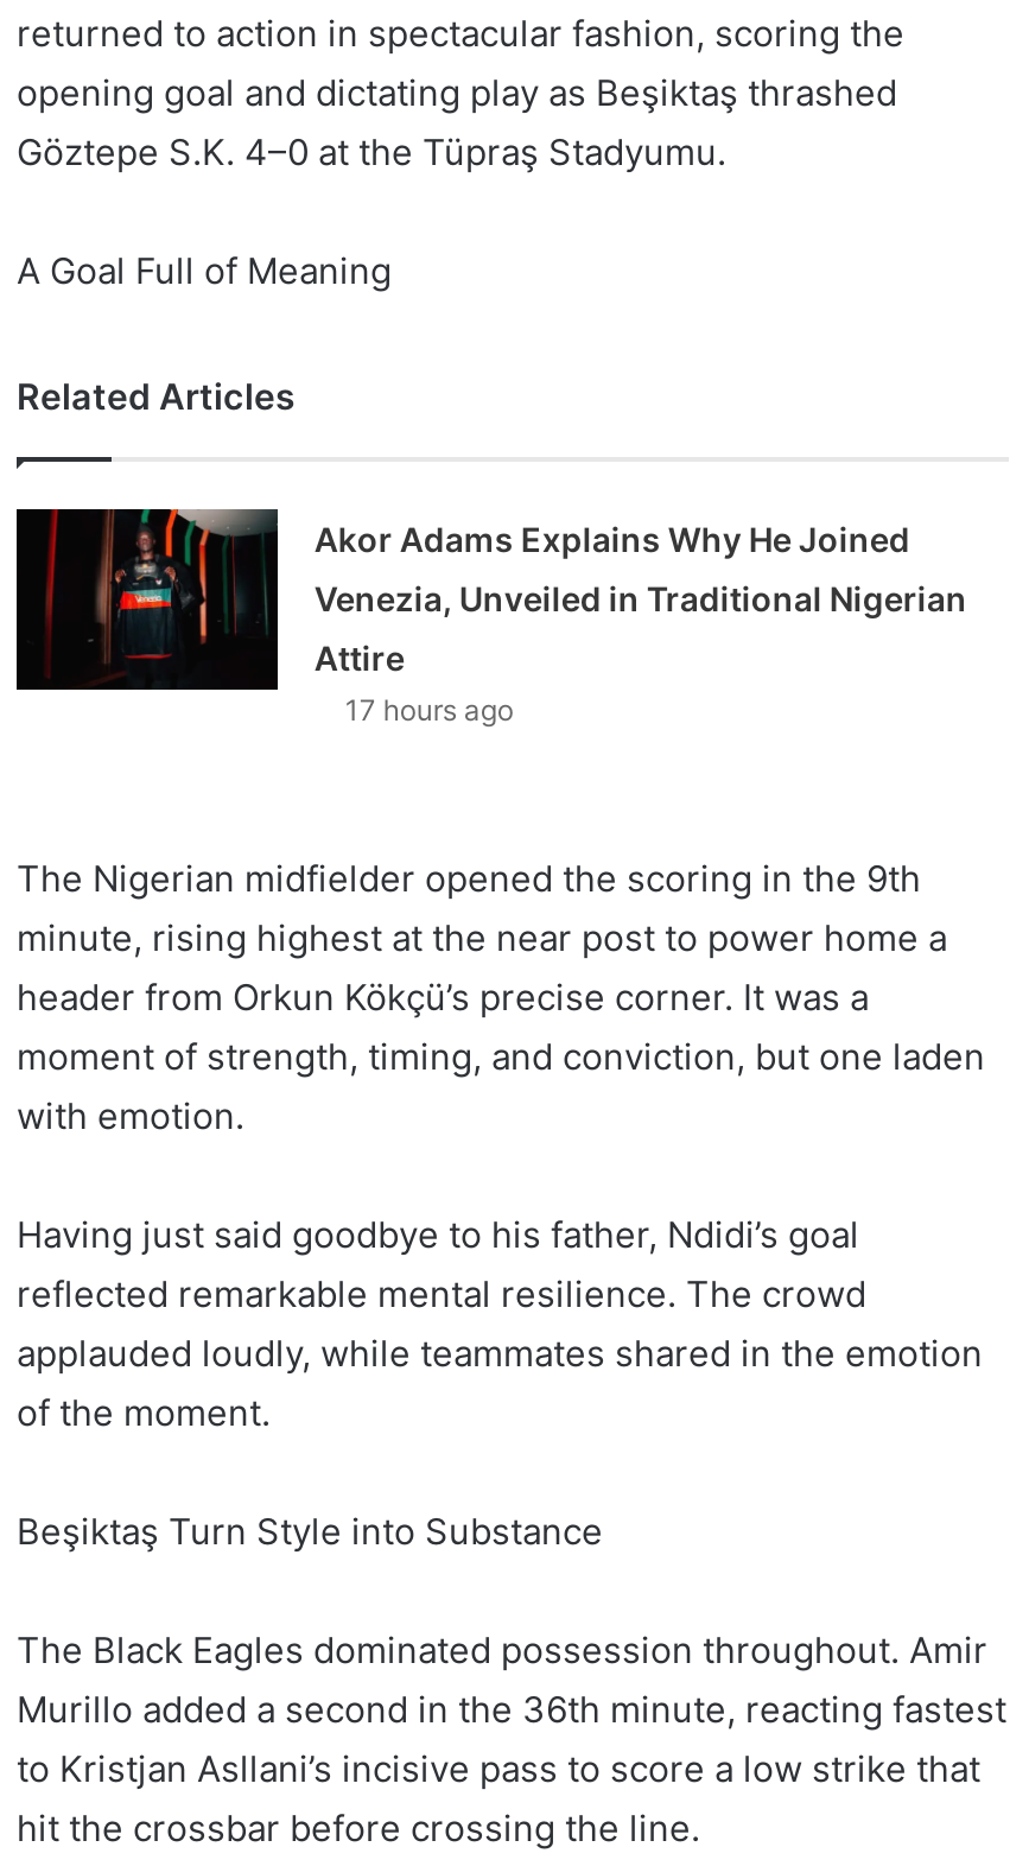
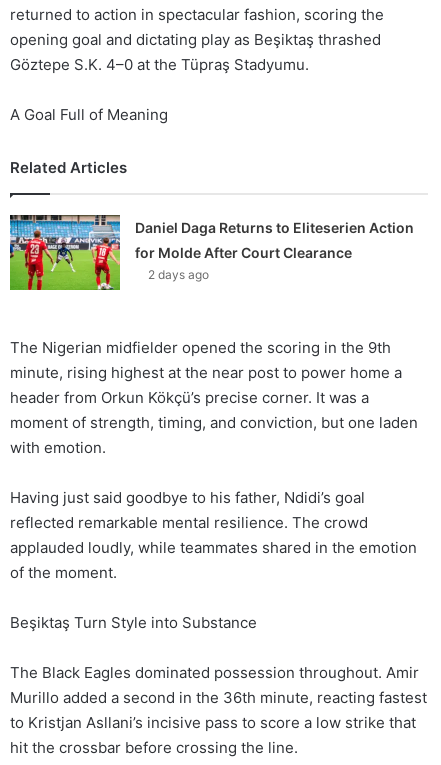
[14,506,967,728] [image] | Akor Adams Explains Why He Joined | Venezia, Unveiled in Traditional Nigerian | Attire | 17 hours ago -> [9,214,414,291] [image] | Daniel Daga Returns to Eliteserien Action | for Molde After Court Clearance | 2 days ago

